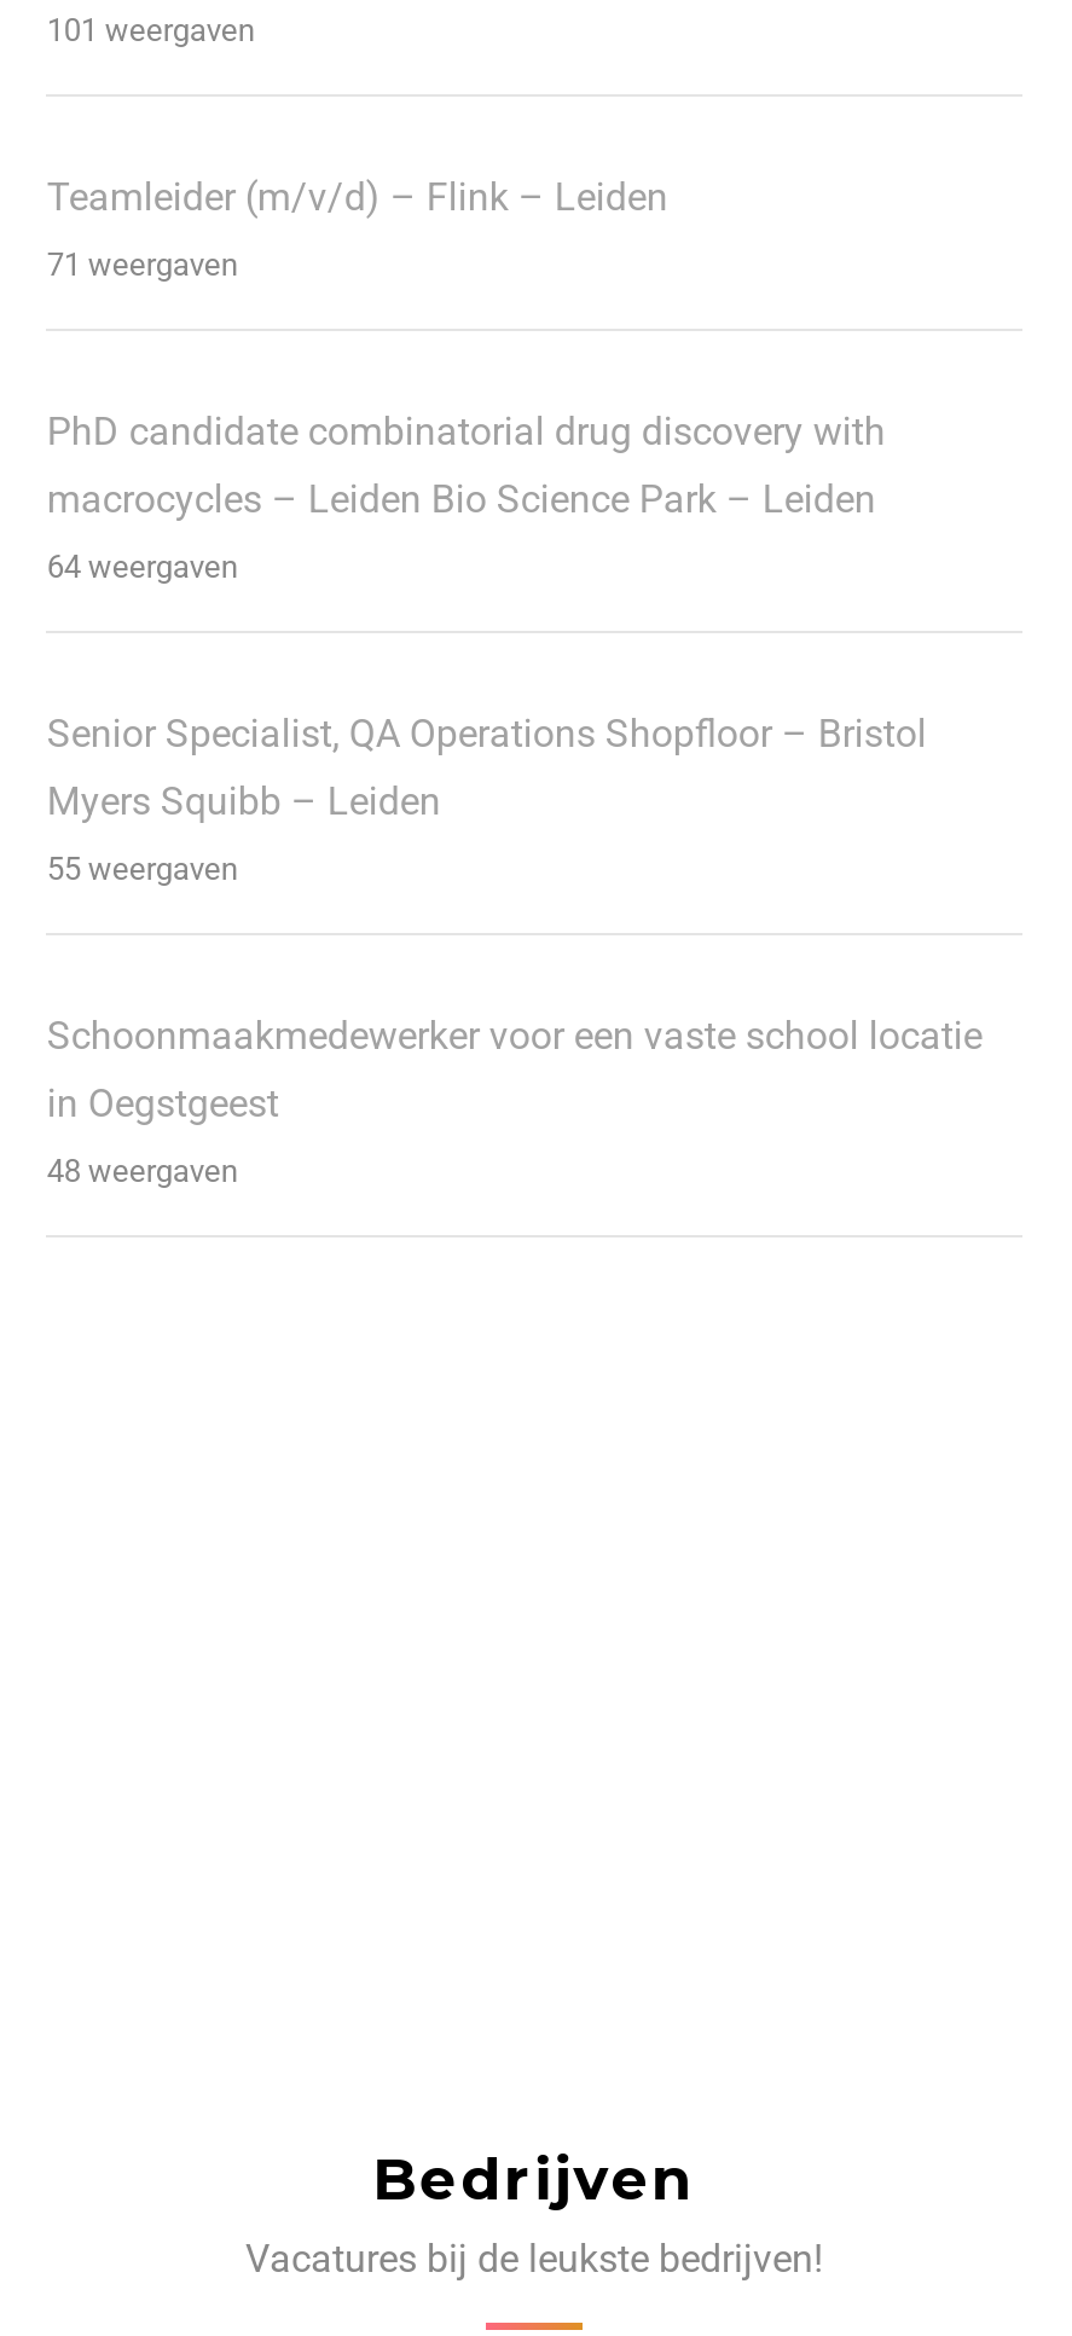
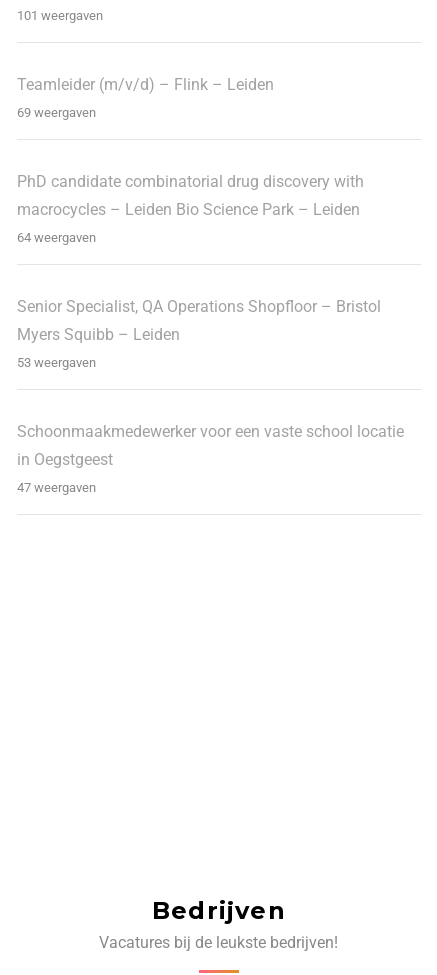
[47,246,238,282] 71 weergaven -> [17,105,96,120] 69 weergaven
[47,850,238,886] 55 weergaven -> [17,355,96,370] 53 weergaven
[47,1152,238,1188] 48 weergaven -> [17,480,96,495] 47 weergaven

